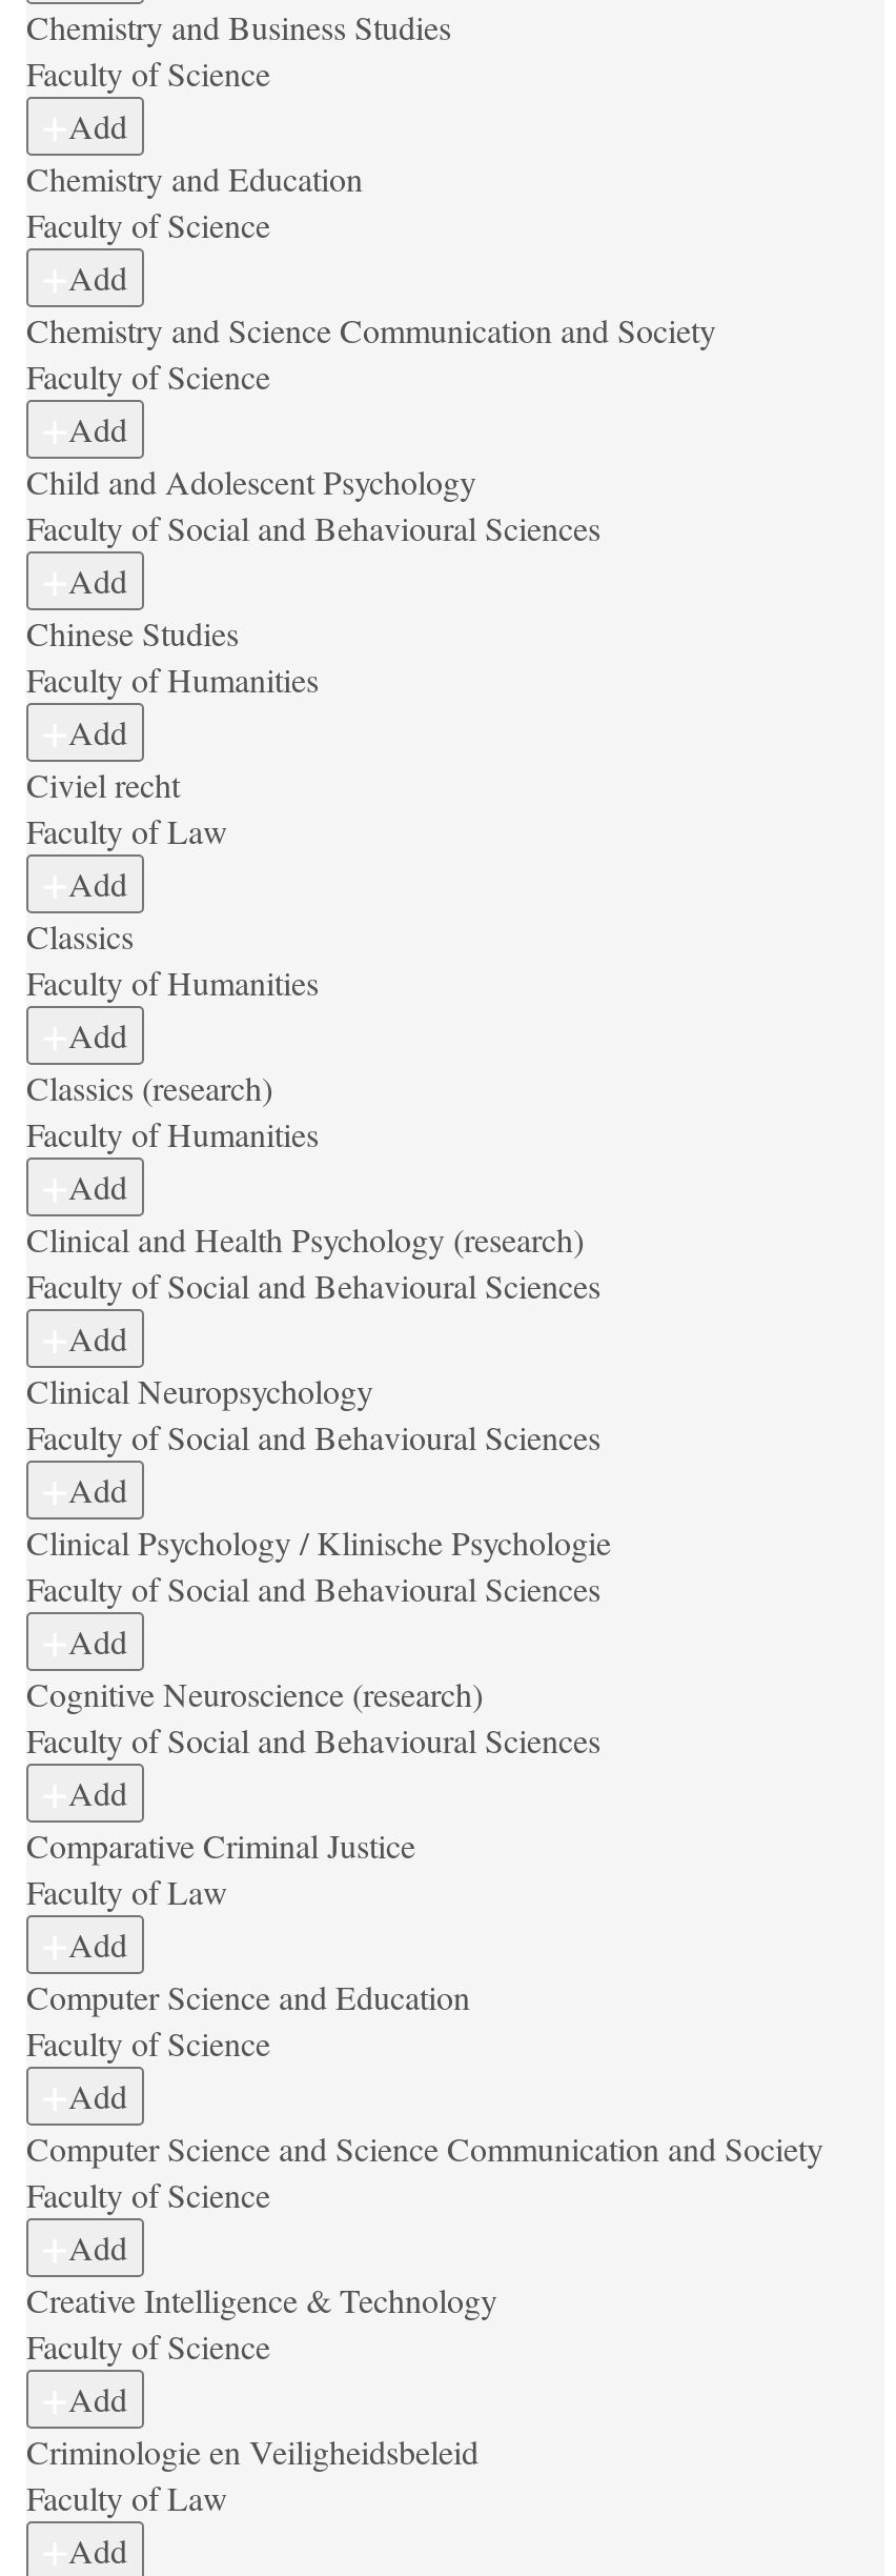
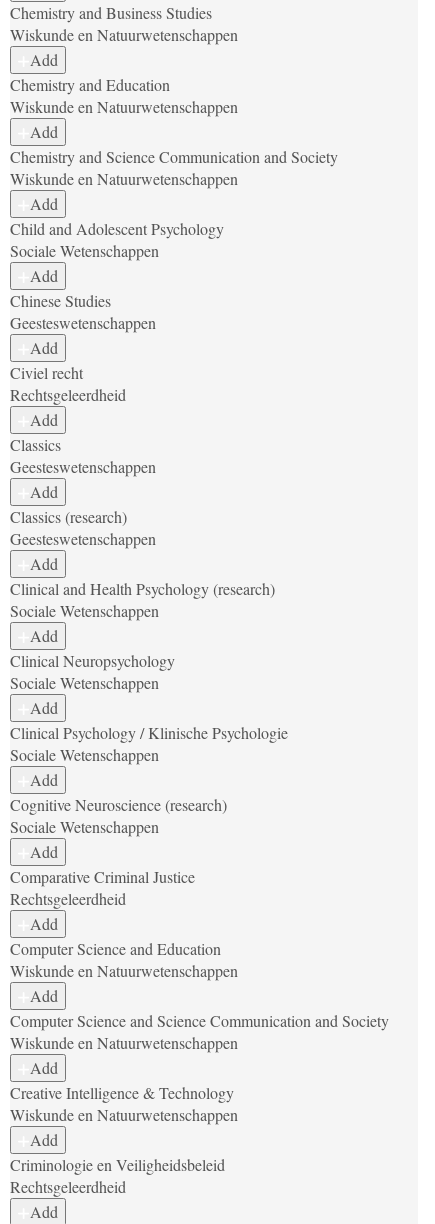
[26,51,270,95] Faculty of Science -> [10,24,238,45] Wiskunde en Natuurwetenschappen
[26,202,270,246] Faculty of Science -> [10,96,238,117] Wiskunde en Natuurwetenschappen
[26,354,270,398] Faculty of Science -> [10,168,238,189] Wiskunde en Natuurwetenschappen
[26,505,600,549] Faculty of Social and Behavioural Sciences -> [10,240,159,261] Sociale Wetenschappen
[26,657,319,701] Faculty of Humanities -> [10,312,156,333] Geesteswetenschappen
[26,808,228,852] Faculty of Law -> [10,384,126,405] Rechtsgeleerdheid
[26,960,319,1004] Faculty of Humanities -> [10,456,156,477] Geesteswetenschappen
[26,1111,319,1155] Faculty of Humanities -> [10,528,156,549] Geesteswetenschappen
[26,1263,600,1307] Faculty of Social and Behavioural Sciences -> [10,600,159,621] Sociale Wetenschappen
[26,1414,600,1458] Faculty of Social and Behavioural Sciences -> [10,672,159,693] Sociale Wetenschappen
[26,1566,600,1610] Faculty of Social and Behavioural Sciences -> [10,744,159,765] Sociale Wetenschappen
[26,1717,600,1762] Faculty of Social and Behavioural Sciences -> [10,816,159,837] Sociale Wetenschappen
[26,1869,228,1913] Faculty of Law -> [10,888,126,909] Rechtsgeleerdheid
[26,2020,270,2065] Faculty of Science -> [10,960,238,981] Wiskunde en Natuurwetenschappen
[26,2172,270,2216] Faculty of Science -> [10,1032,238,1053] Wiskunde en Natuurwetenschappen
[26,2323,270,2368] Faculty of Science -> [10,1104,238,1125] Wiskunde en Natuurwetenschappen
[26,2475,228,2519] Faculty of Law -> [10,1176,126,1197] Rechtsgeleerdheid

